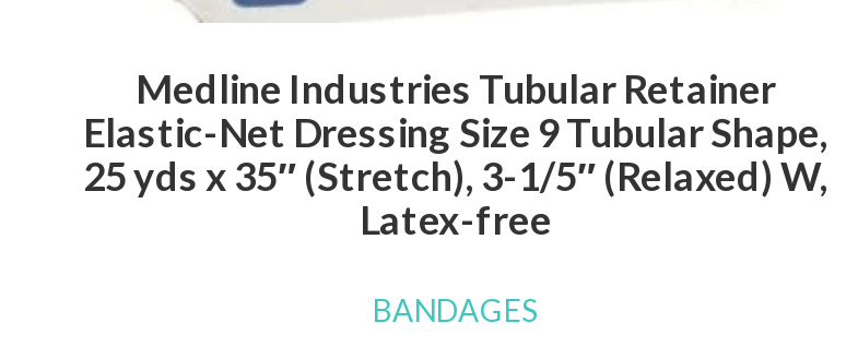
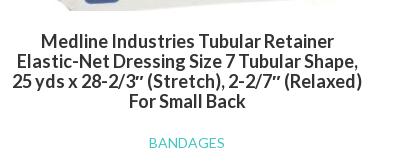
[83,108,828,244] Elastic-Net Dressing Size 9 Tubular Shape, | 25 yds x 35″ (Stretch), 3-1/5″ (Relaxed) W, | Latex-free -> [12,50,362,112] Elastic-Net Dressing Size 7 Tubular Shape, | 25 yds x 28-2/3″ (Stretch), 2-2/7″ (Relaxed) | For Small Back

